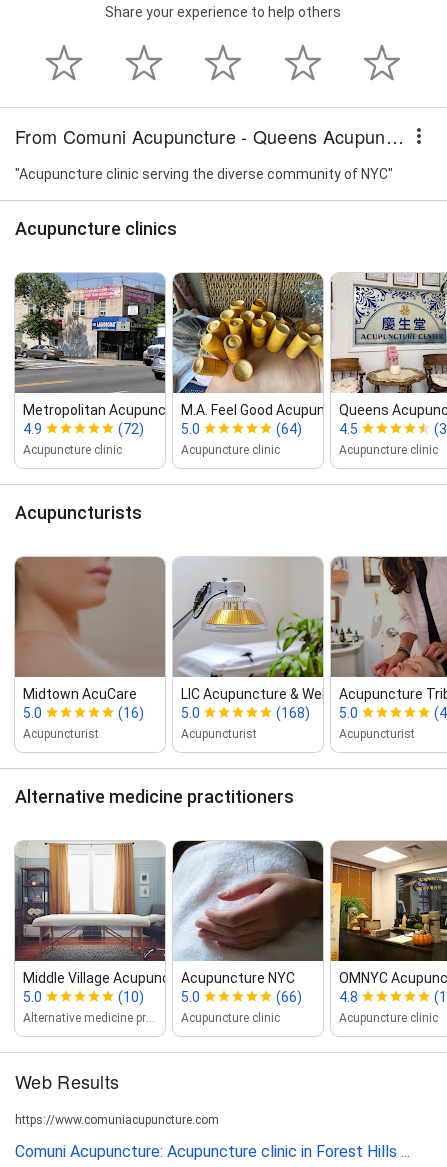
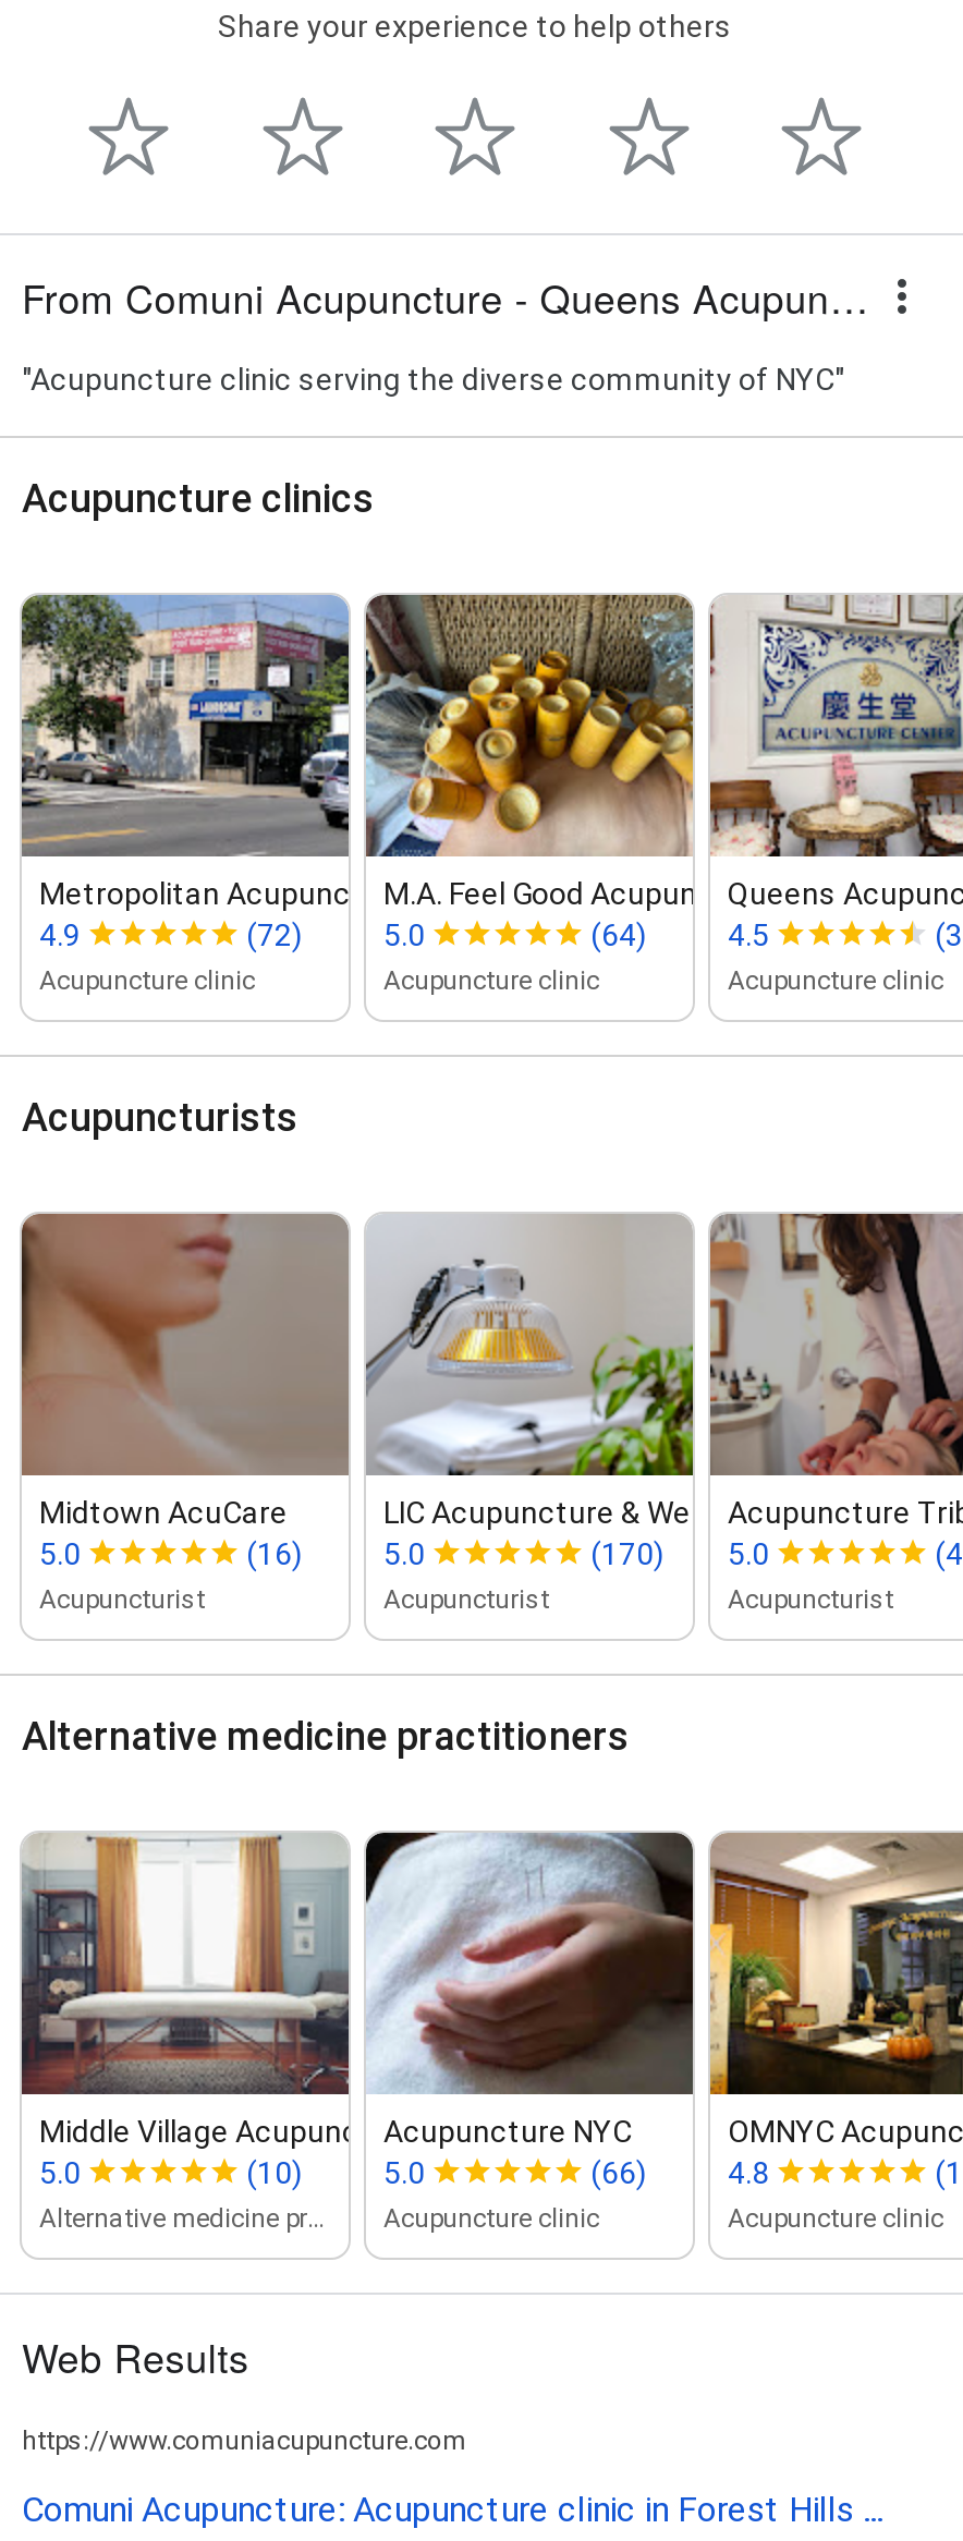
[276,705,358,721] (168) 5.0 -> [590,1536,769,1571] (170) 5.0

